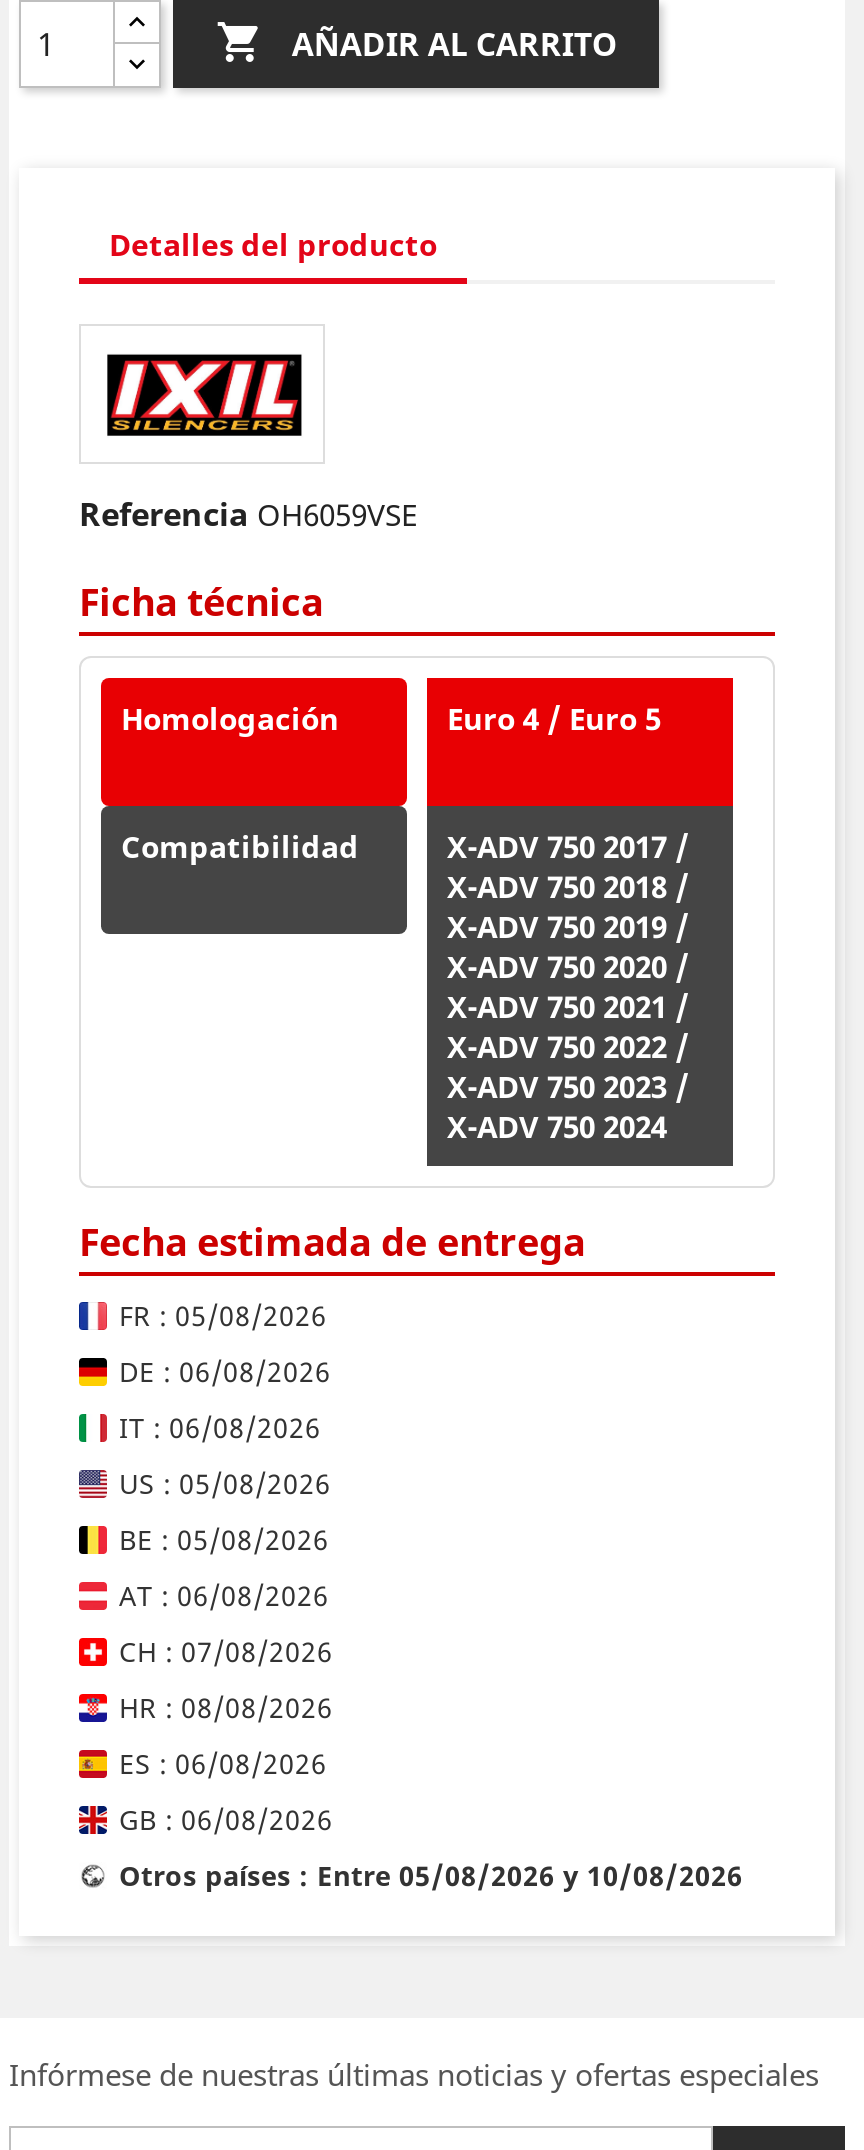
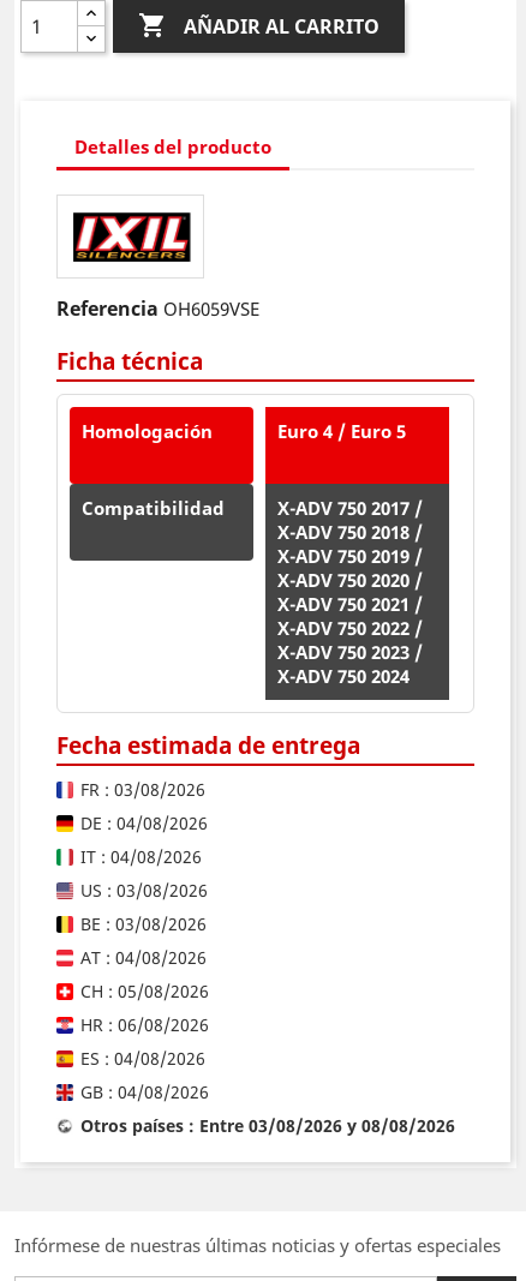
[119,1296,327,1334] FR : 05/08/2026 -> [80,778,205,801] FR : 03/08/2026
[119,1352,331,1390] DE : 06/08/2026 -> [80,812,208,835] DE : 04/08/2026
[119,1408,321,1446] IT : 06/08/2026 -> [80,845,202,868] IT : 04/08/2026
[119,1464,331,1502] US : 05/08/2026 -> [80,879,208,902] US : 03/08/2026
[119,1520,329,1558] BE : 05/08/2026 -> [80,913,207,935] BE : 03/08/2026
[119,1576,329,1614] AT : 06/08/2026 -> [80,946,207,969] AT : 04/08/2026
[119,1632,333,1670] CH : 07/08/2026 -> [80,980,209,1003] CH : 05/08/2026
[119,1688,333,1726] HR : 08/08/2026 -> [80,1014,209,1036] HR : 06/08/2026
[119,1744,327,1782] ES : 06/08/2026 -> [80,1047,205,1070] ES : 04/08/2026
[119,1800,333,1838] GB : 06/08/2026 -> [80,1081,209,1104] GB : 04/08/2026
[119,1856,743,1894] Otros países : Entre 05/08/2026 y 10/08/2026 -> [80,1114,455,1137] Otros países : Entre 03/08/2026 y 08/08/2026

